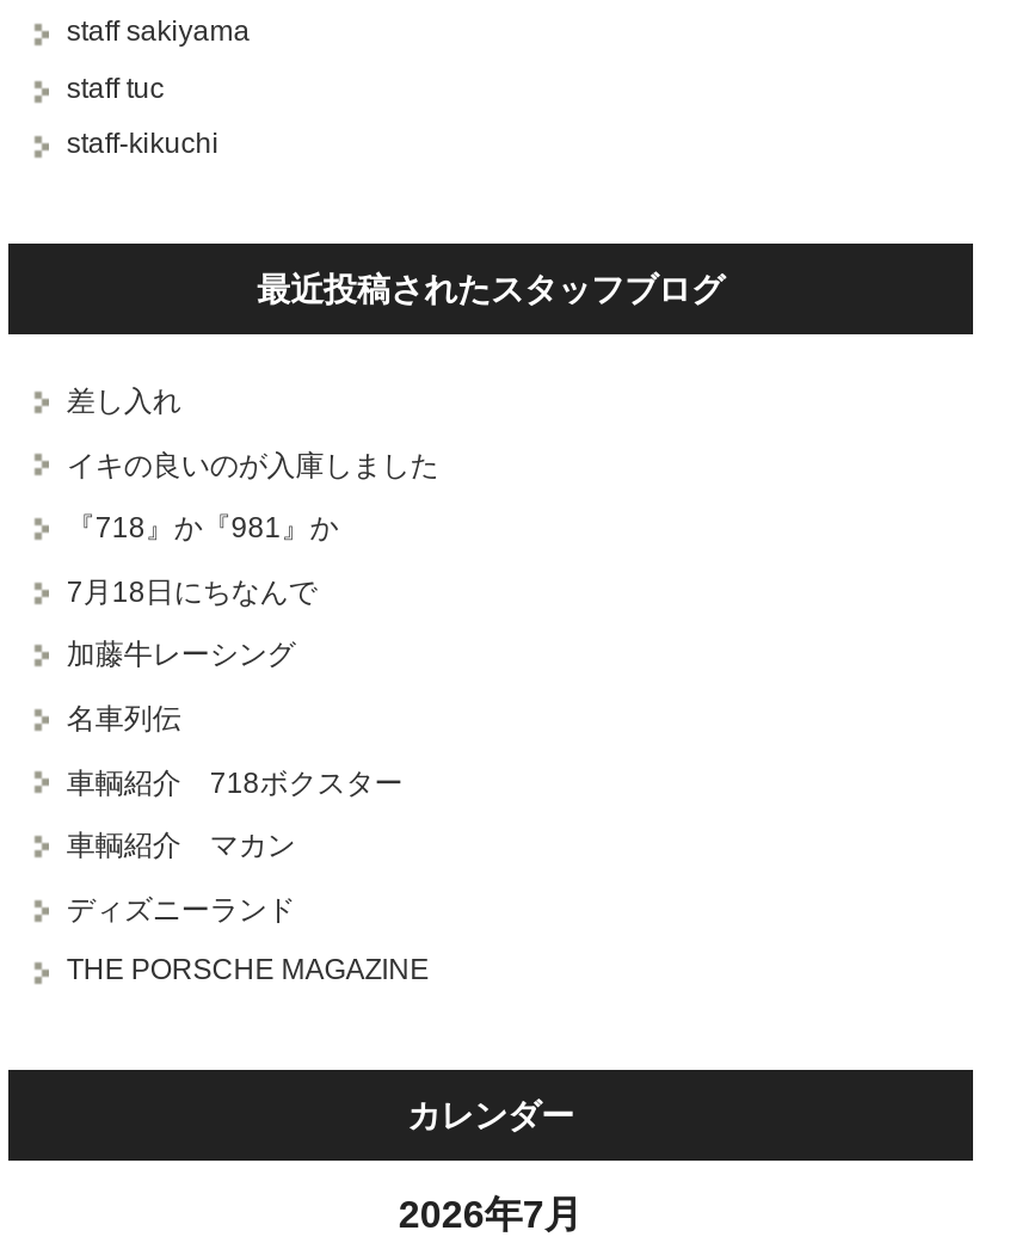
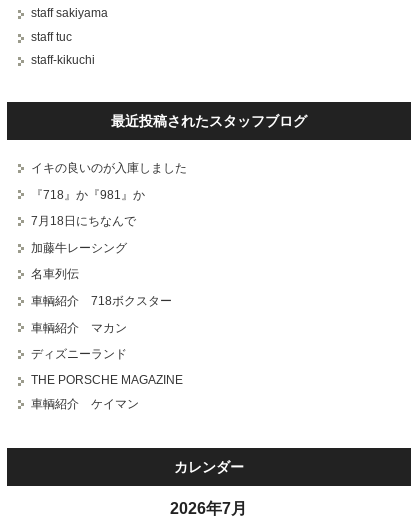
[67,384,181,418] 差し入れ -> none
moved [67,448,439,987] -> [31,161,187,387]: イキの良いのが入庫しました | 『718』か『981』か | 7月18日にちなんで | ... | ディズニーランド | THE PORSCHE MAGAZINE
none -> [31,397,139,411] 車輌紹介 ケイマン

